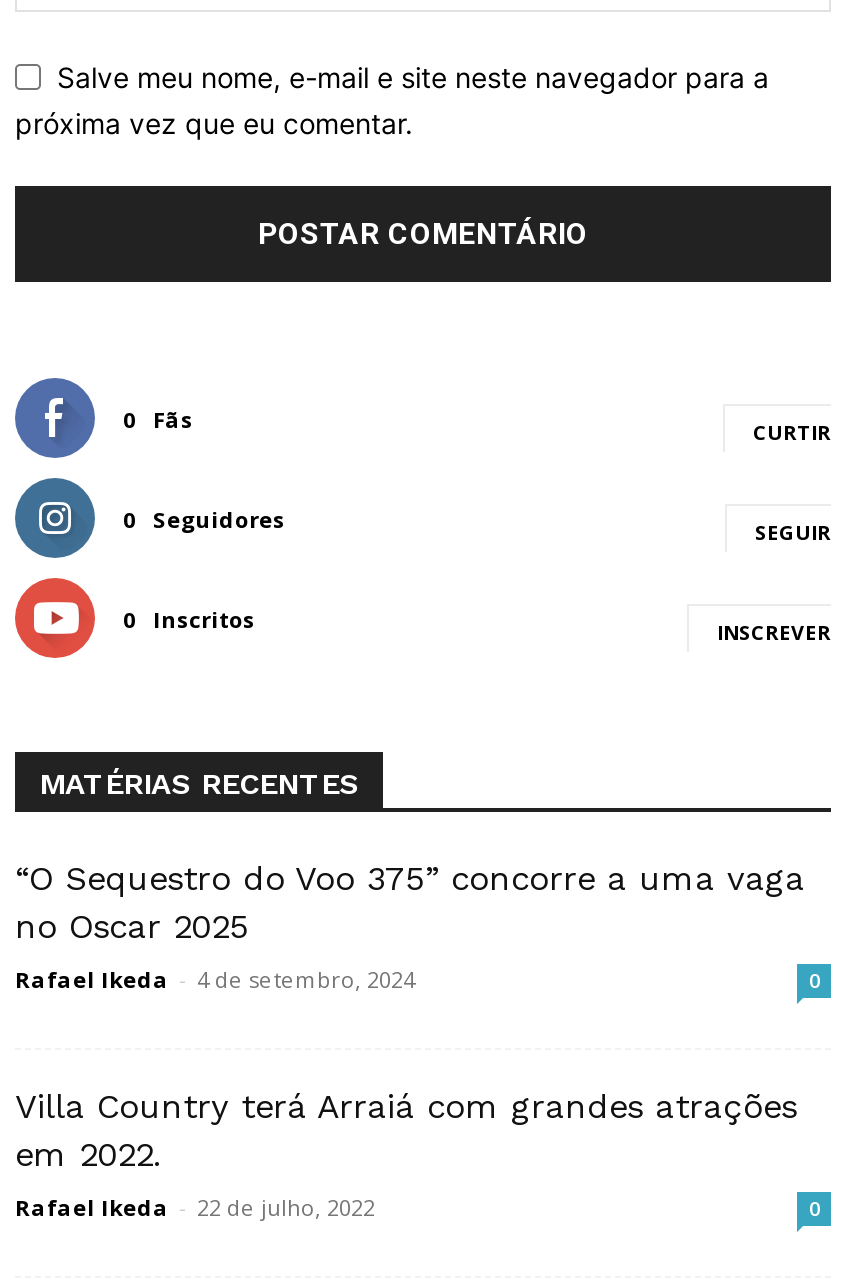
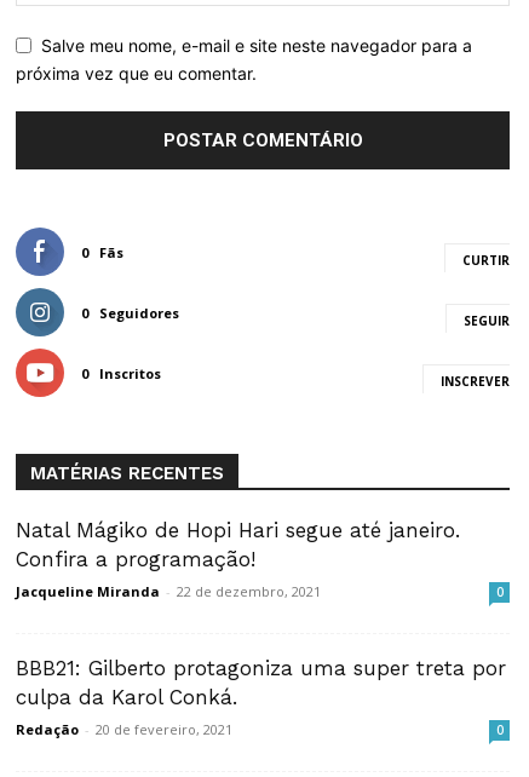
[15,858,805,994] “O Sequestro do Voo 375” concorre a uma vaga | no Oscar 2025 | Rafael Ikeda - 4 de setembro, 2024 -> [16,518,460,600] Natal Mágiko de Hopi Hari segue até janeiro. | Confira a programação! | Jacqueline Miranda - 22 de dezembro, 2021
[15,1086,797,1222] Villa Country terá Arraiá com grandes atrações | em 2022. | Rafael Ikeda - 22 de julho, 2022 -> [16,656,506,738] BBB21: Gilberto protagoniza uma super treta por | culpa da Karol Conká. | Redação - 20 de fevereiro, 2021

